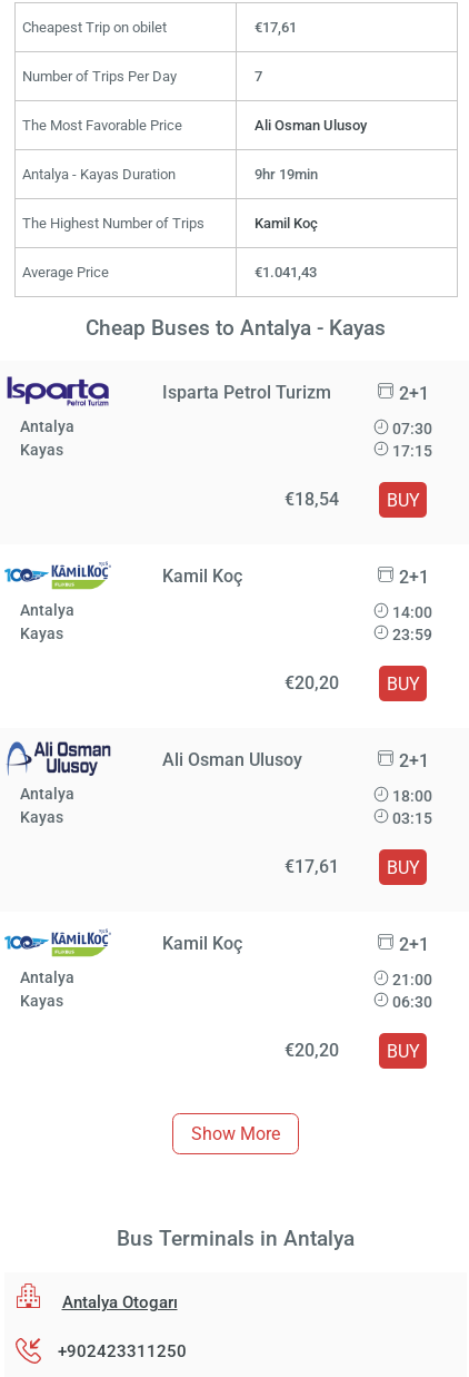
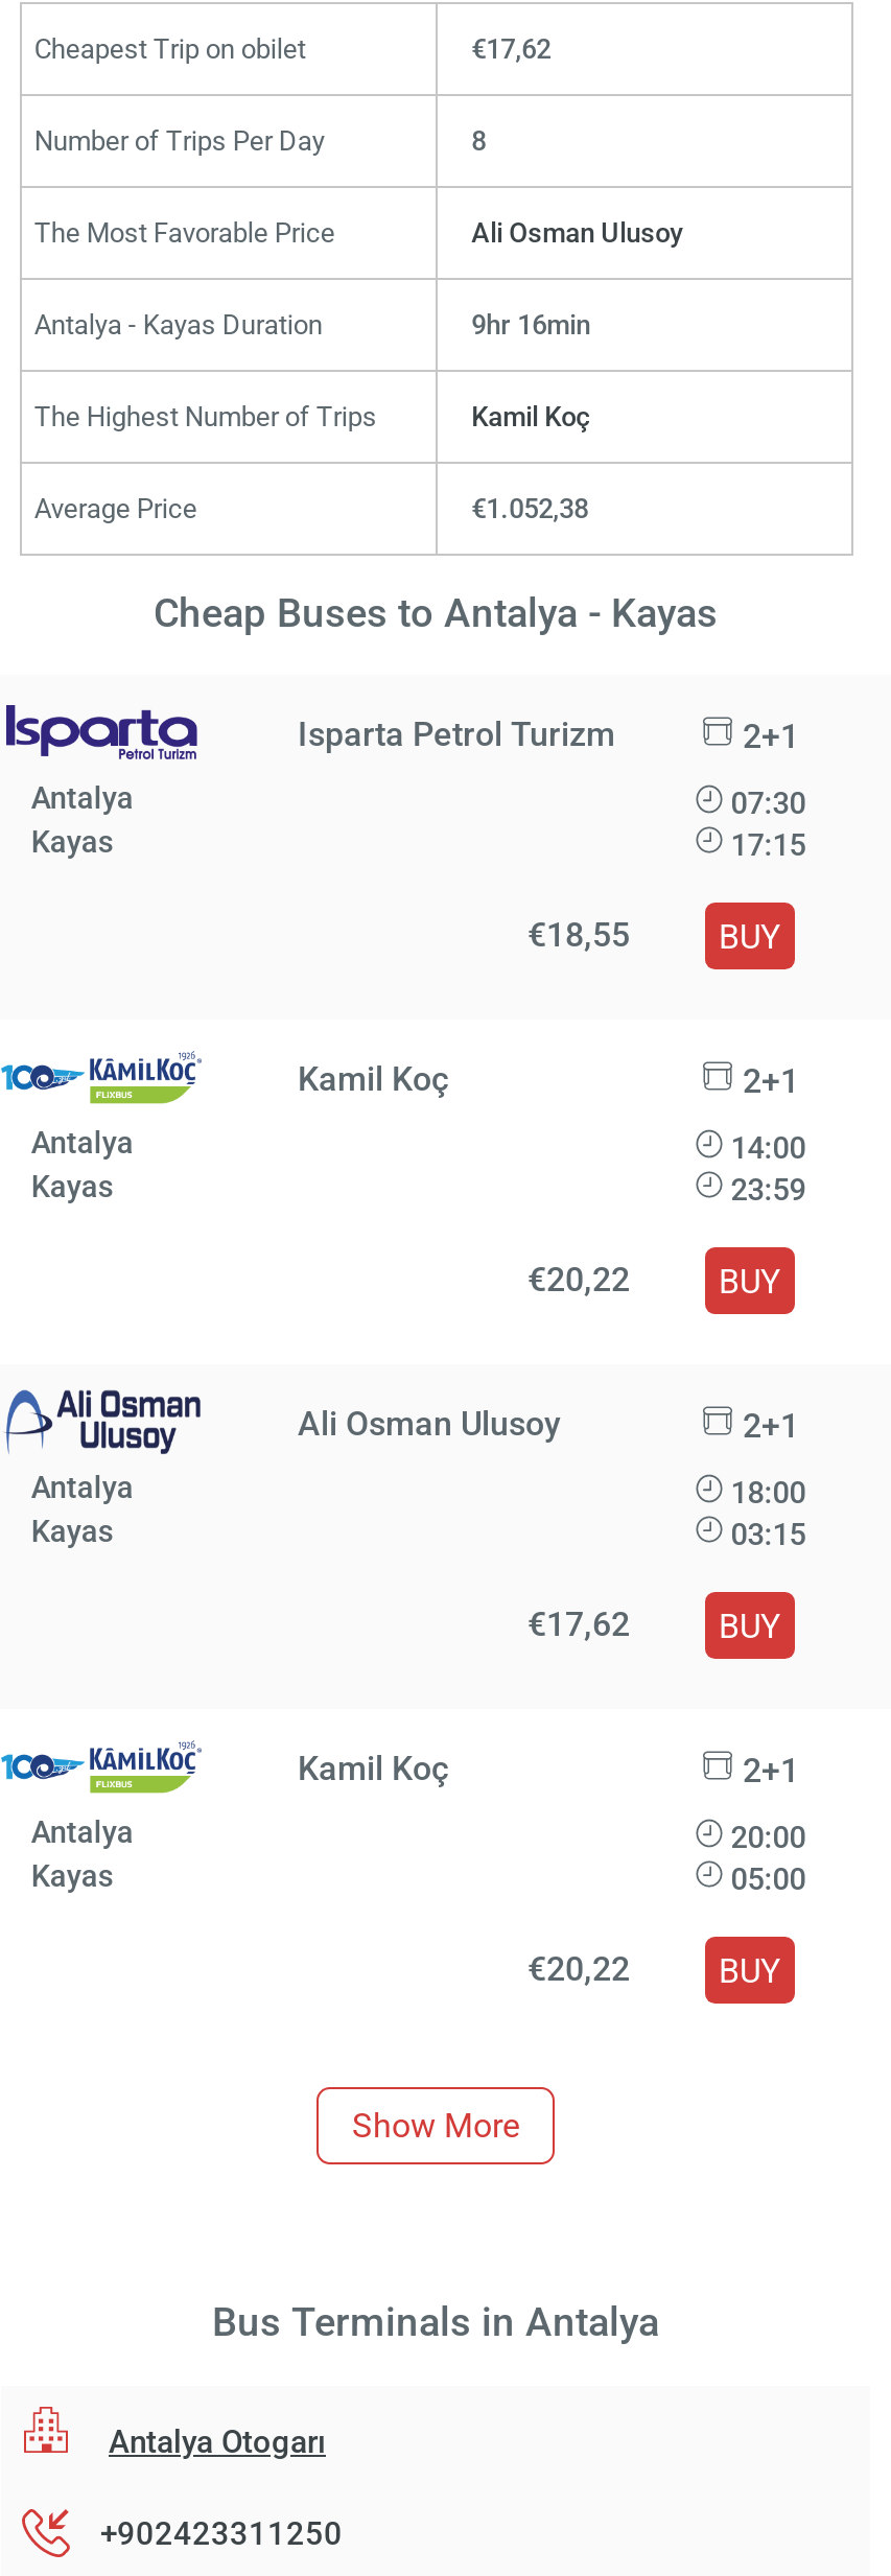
[255,19,297,36] €17,61 -> [471,34,551,65] €17,62
[255,68,262,85] 7 -> [471,126,486,157] 8
[255,166,318,183] 9hr 19min -> [471,310,590,341] 9hr 16min
[255,264,317,281] €1.041,43 -> [471,493,588,525] €1.052,38
[285,489,339,510] €18,54 -> [527,915,630,955] €18,55
[285,673,339,694] €20,20 -> [527,1260,630,1300] €20,22
[285,856,339,877] €17,61 -> [527,1605,630,1645] €17,62
[389,972,433,991] 21:00 -> [724,1821,806,1857] 20:00
[389,993,433,1012] 06:30 -> [724,1862,806,1897] 05:00
[285,1040,339,1061] €20,20 -> [527,1950,630,1989] €20,22

